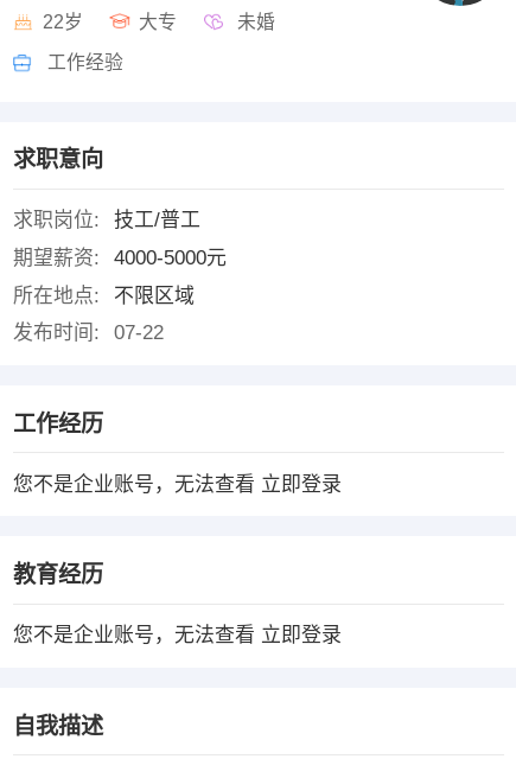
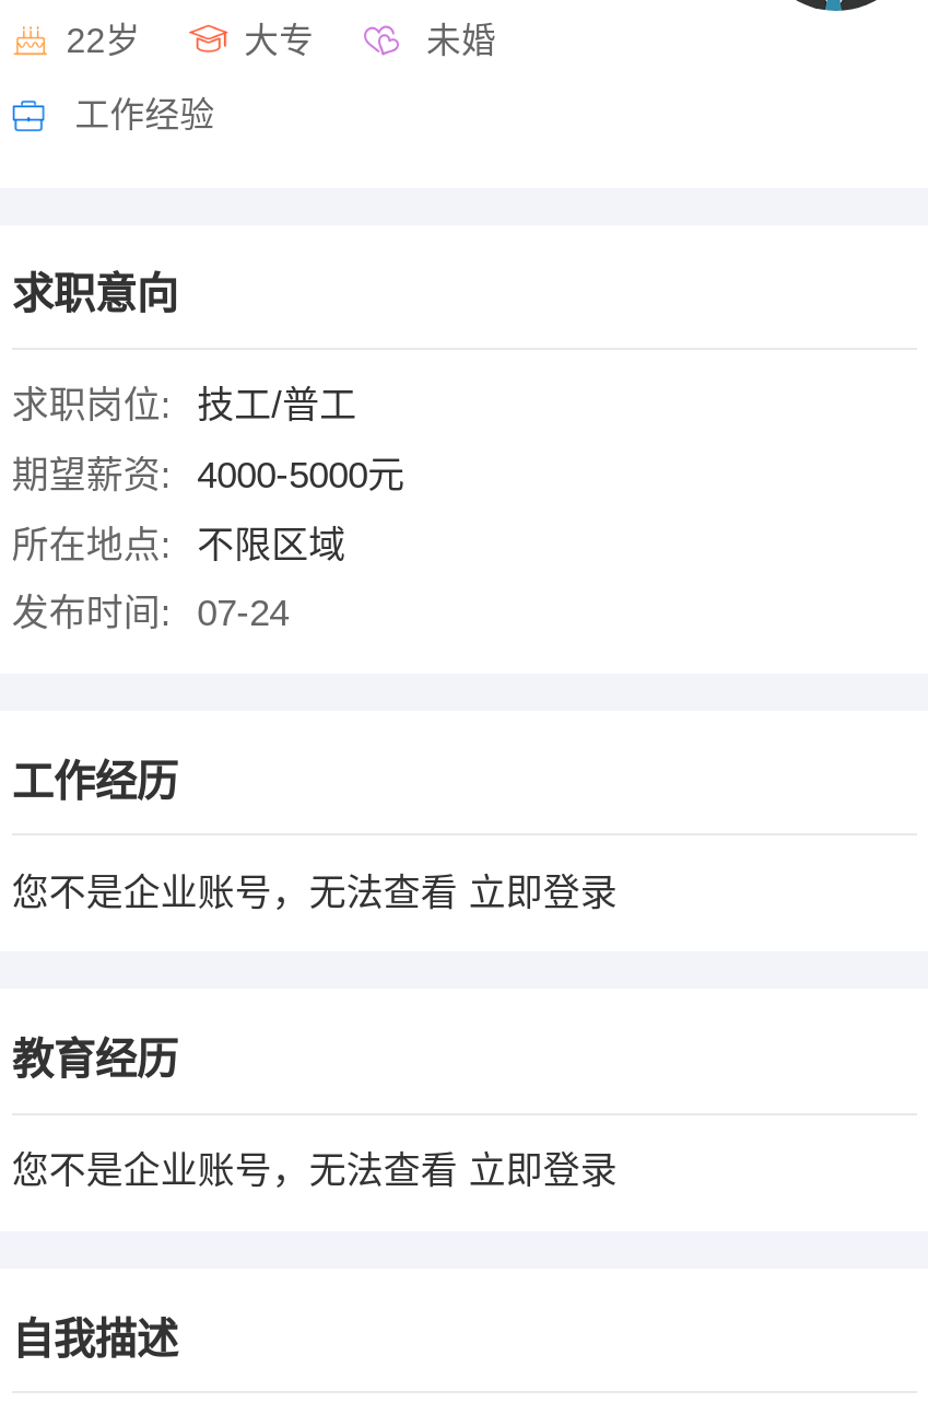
[13,322,163,344] 发布时间: 07-22 -> [12,593,289,635] 发布时间: 07-24

